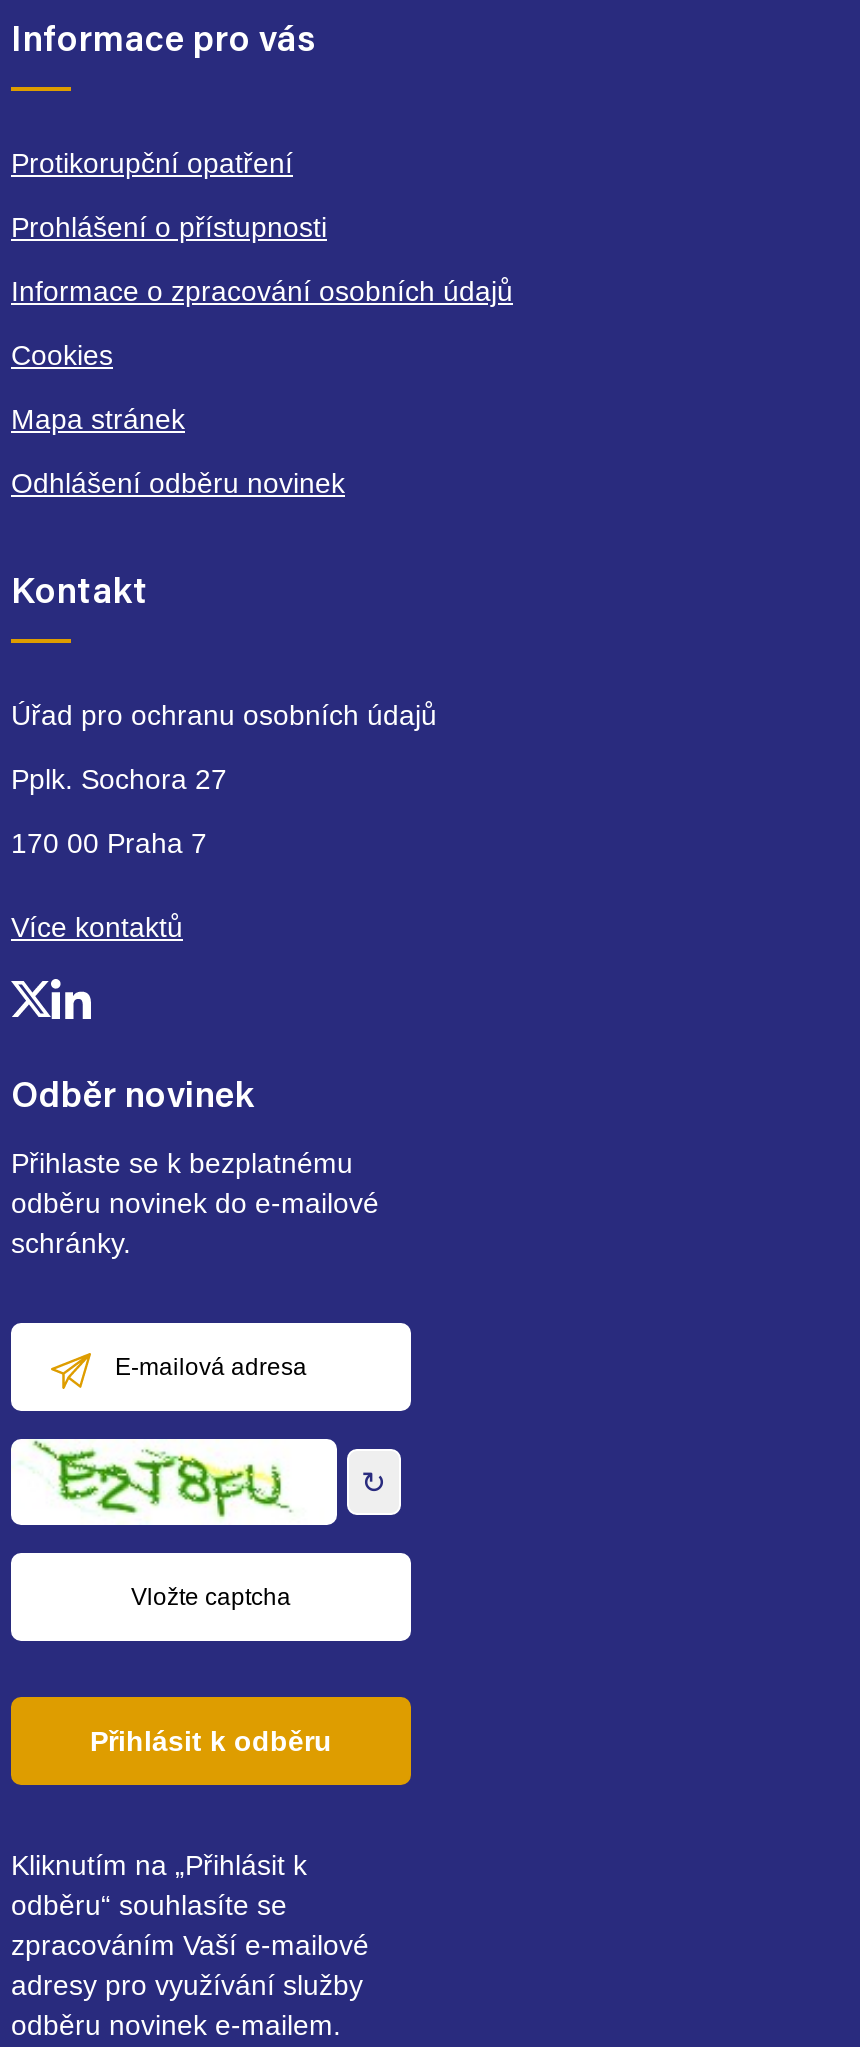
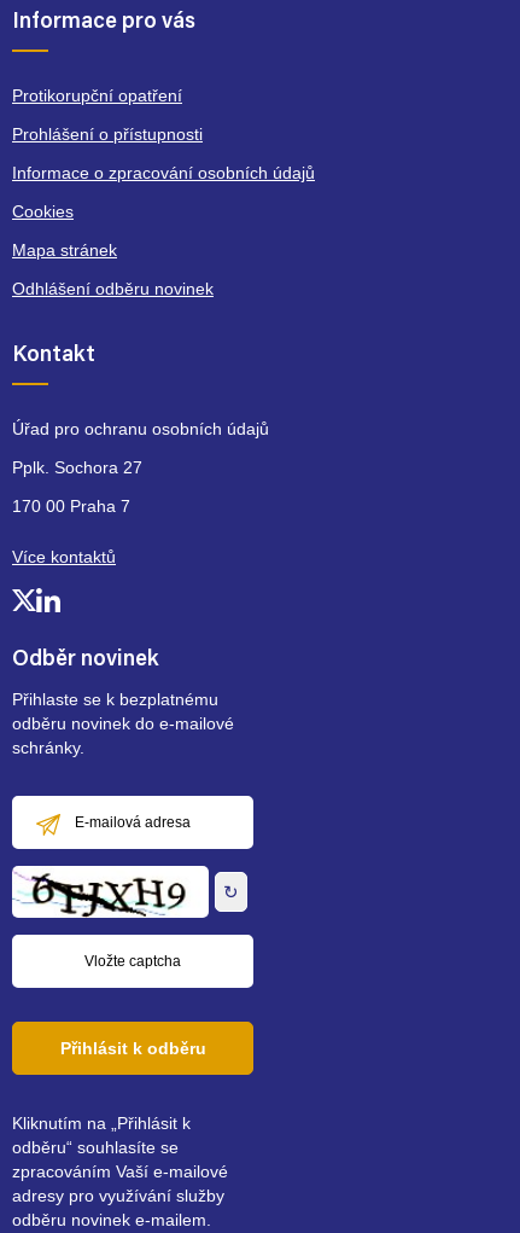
[33,1447,299,1525] [image] -> [12,873,187,918] [image]

